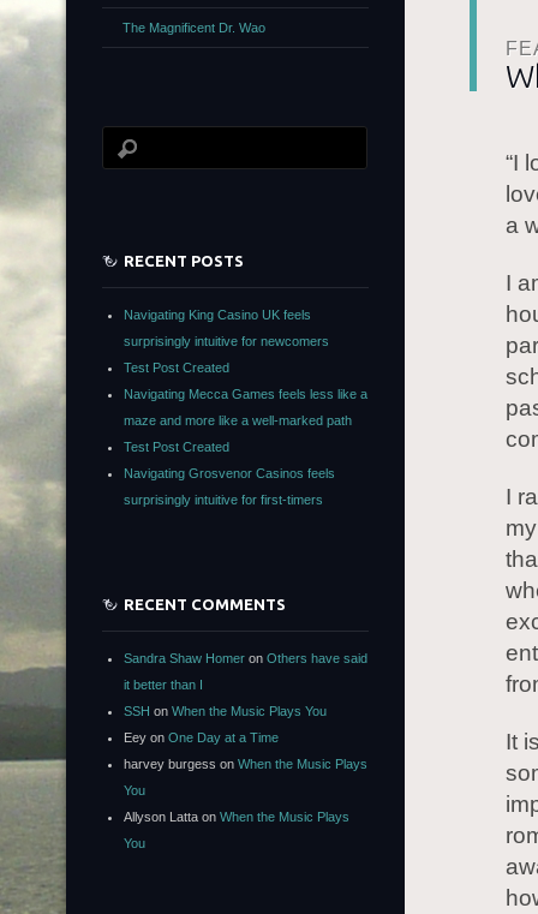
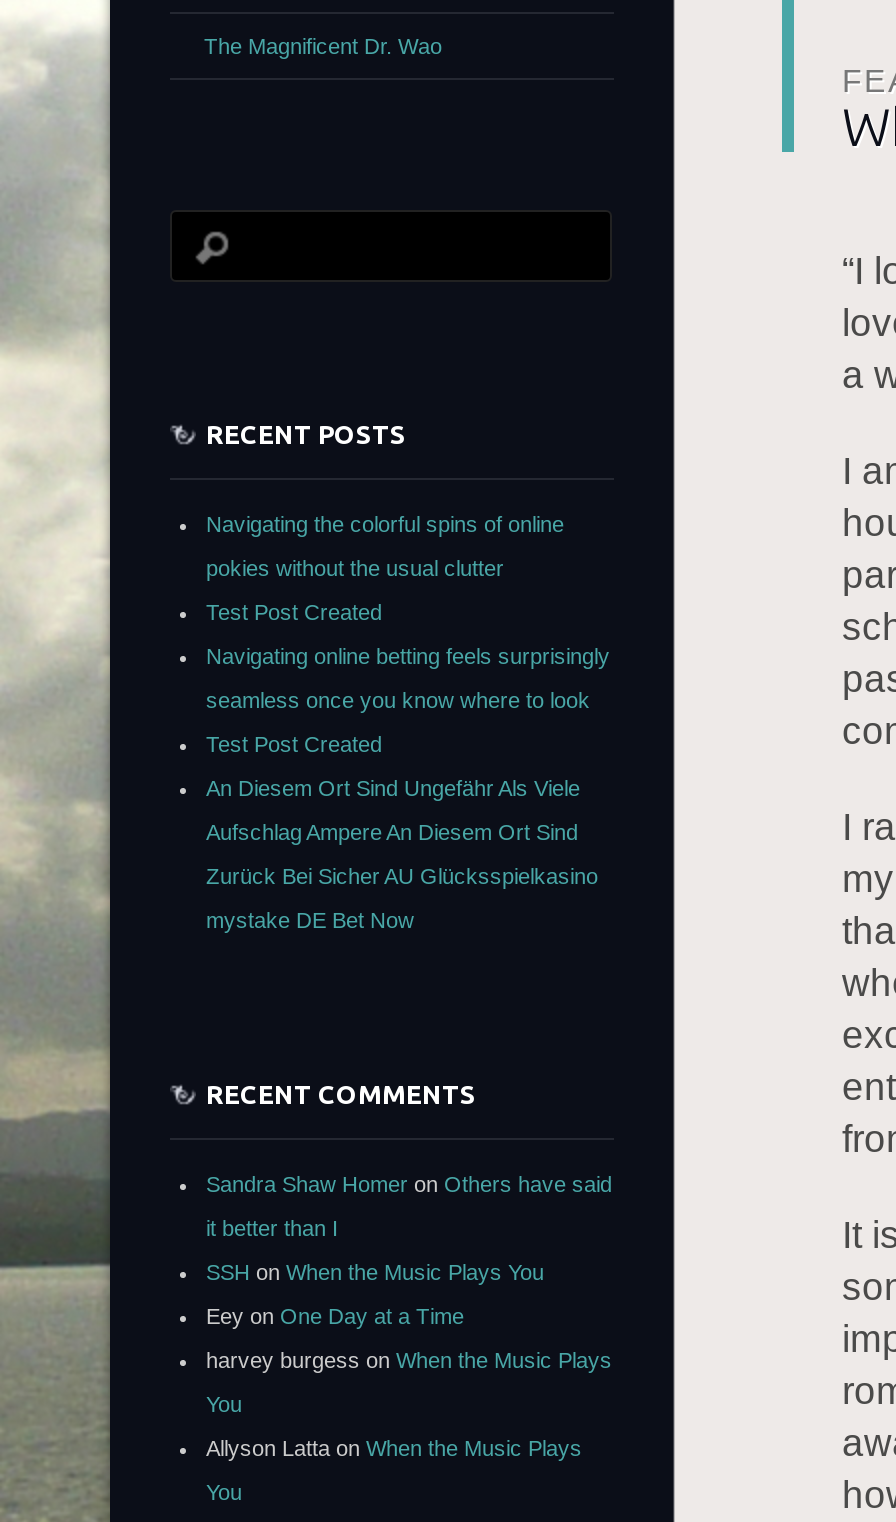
[124,307,311,322] Navigating King Casino UK feels -> [206,512,564,536] Navigating the colorful spins of online
[124,334,329,348] surprisingly intuitive for newcomers -> [206,556,504,580] pokies without the usual clutter
[124,387,367,401] Navigating Mecca Games feels less like a -> [206,644,610,668] Navigating online betting feels surprisingly
[124,413,352,428] maze and more like a well-marked path -> [206,688,590,712] seamless once you know where to look
[124,466,335,507] Navigating Grosvenor Casinos feels | surprisingly intuitive for first-timers -> [206,776,598,932] An Diesem Ort Sind Ungefähr Als Viele | Aufschlag Ampere An Diesem Ort Sind | Zurück Bei Sicher AU Glücksspielkasino | mystake DE Bet Now
moved [124,596,367,850] -> [206,1080,612,1504]: RECENT COMMENTS | Sandra Shaw Homer on Others have said | it better than I | ... | Allyson Latta on When the Music Plays | You

